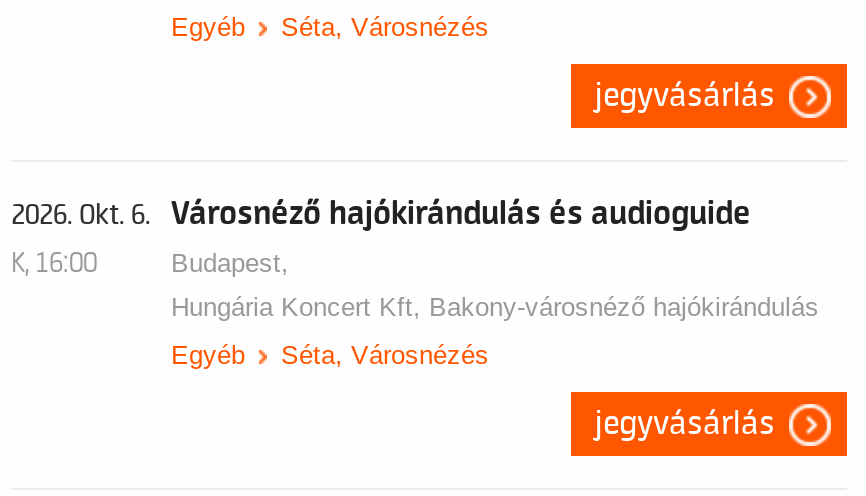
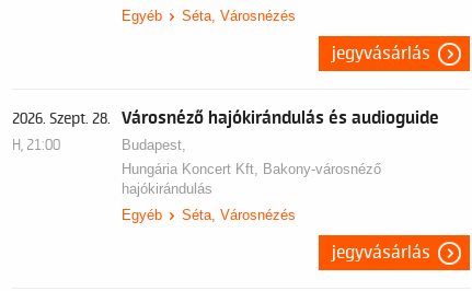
[11,196,751,232] 2026. Okt. 6. Városnéző hajókirándulás és audioguide -> [12,108,439,128] 2026. Szept. 28. Városnéző hajókirándulás és audioguide
[11,248,97,280] K, 16:00 -> [12,137,60,154] H, 21:00

